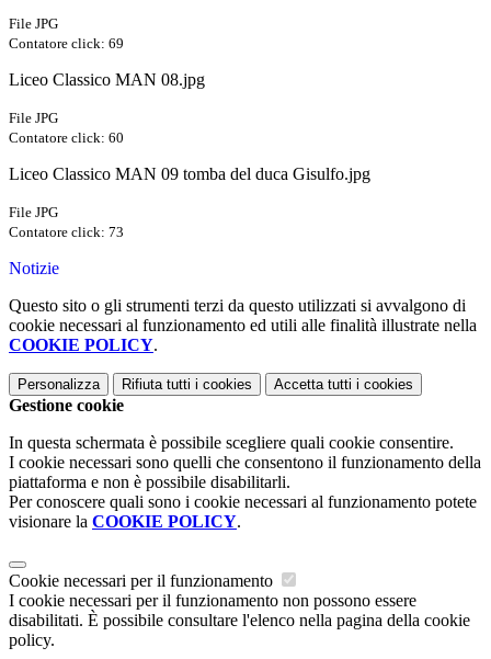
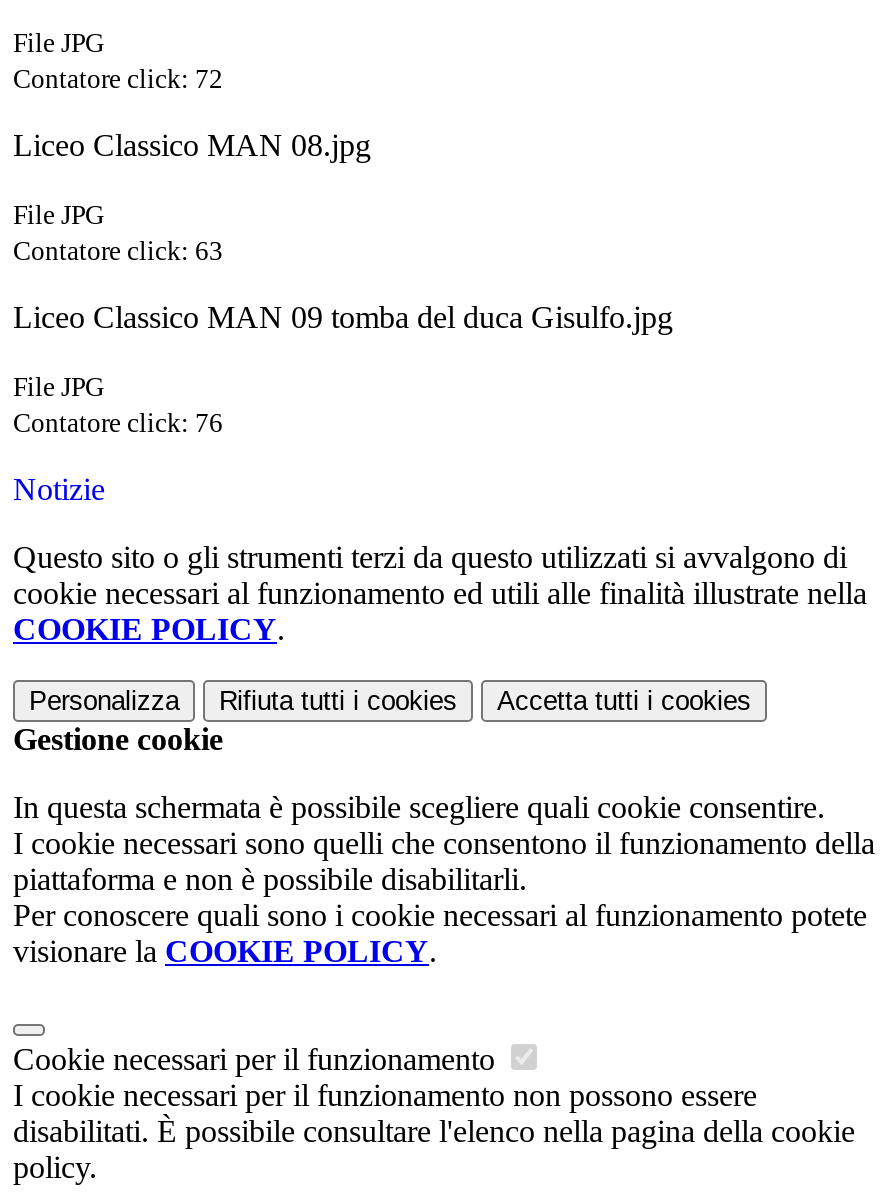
[9,35,124,51] Contatore click: 69 -> [13,63,223,93] Contatore click: 72
[9,129,124,145] Contatore click: 60 -> [13,235,223,265] Contatore click: 63
[9,223,124,240] Contatore click: 73 -> [13,407,223,437] Contatore click: 76

